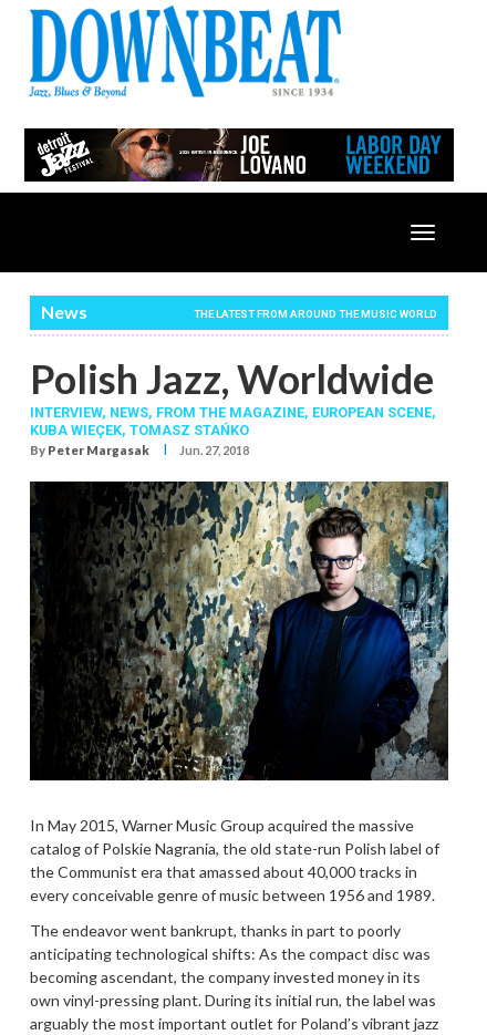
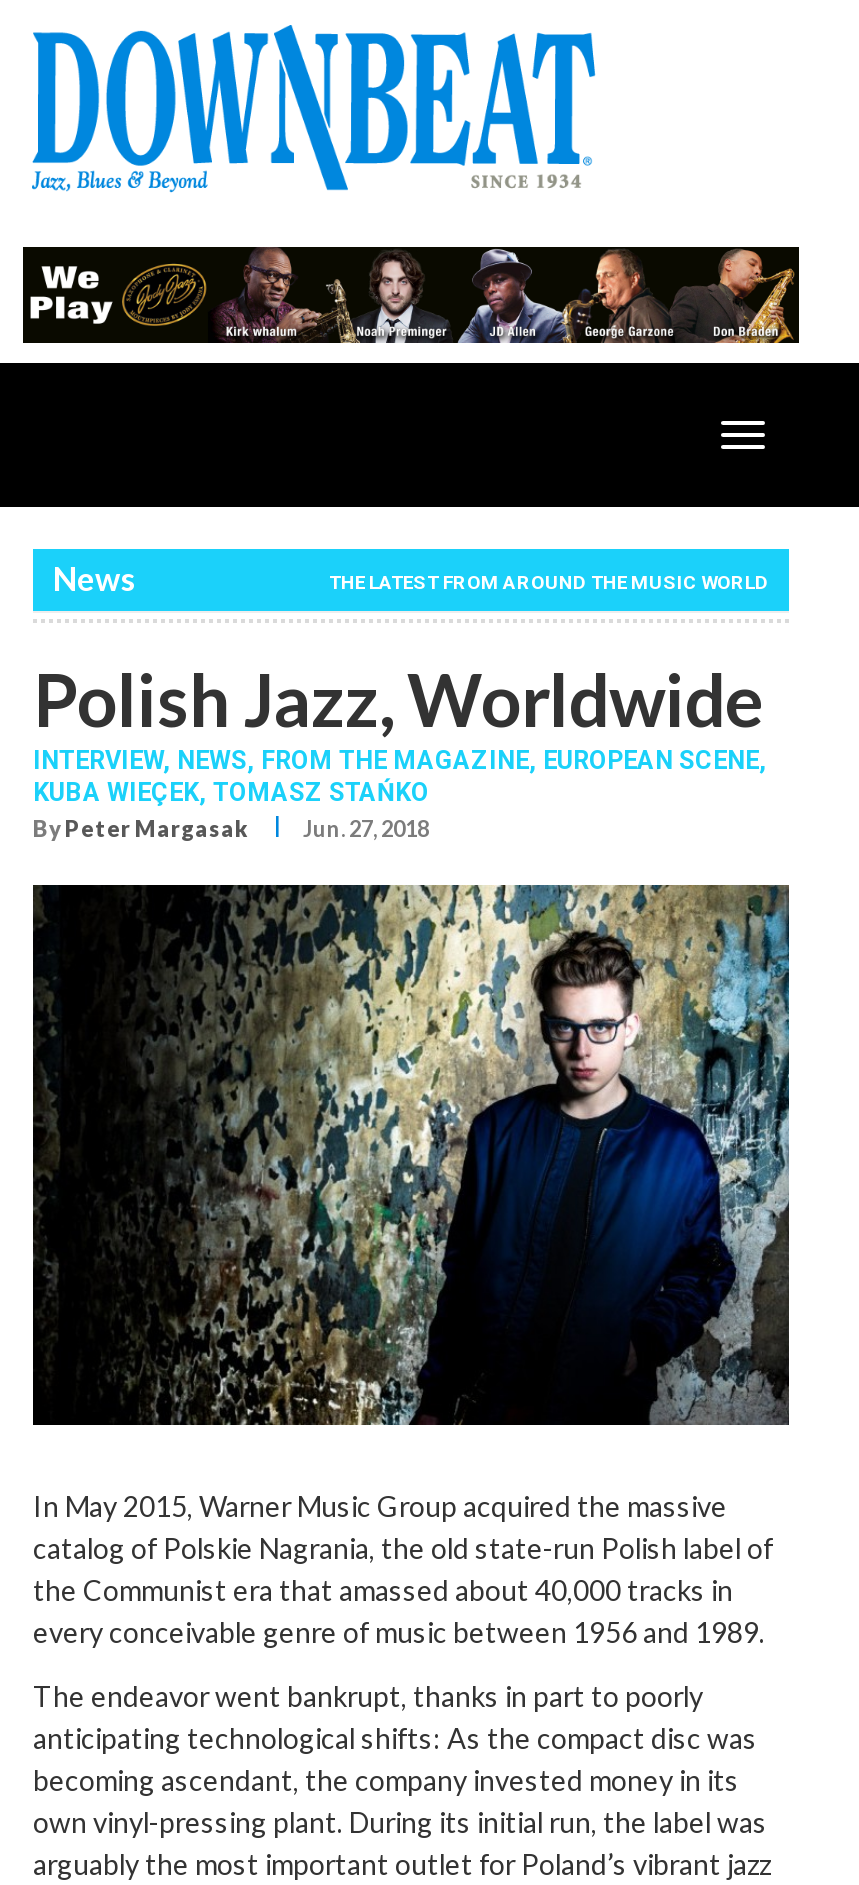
[28,127,452,183] [image] -> [29,245,797,345] [image]

